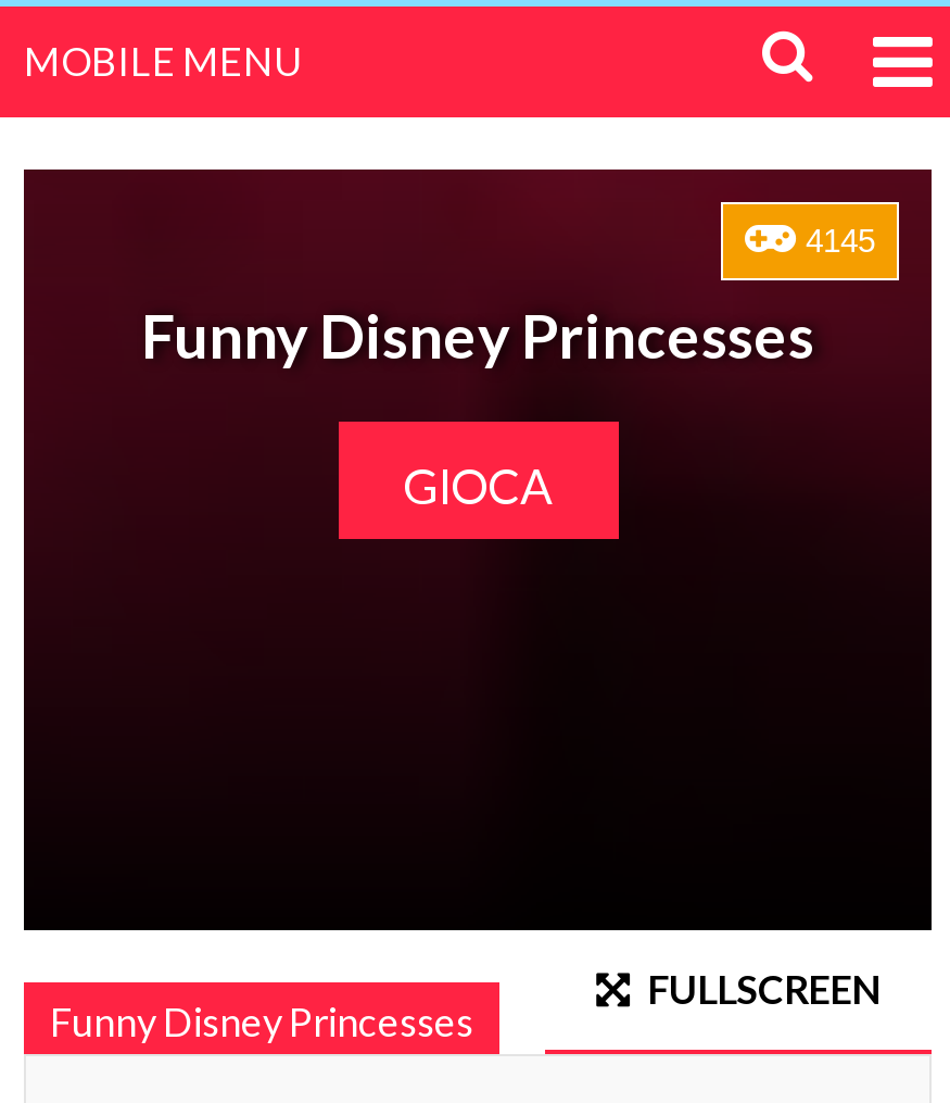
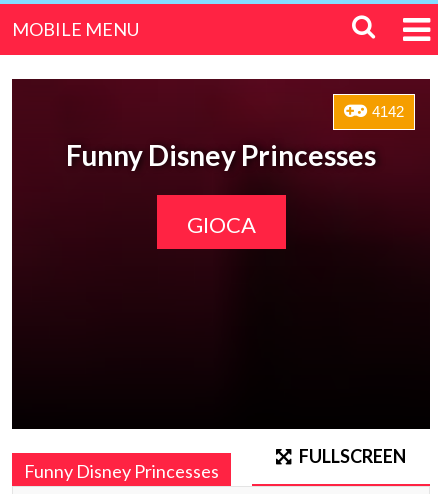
[806,222,875,259] 4145 -> [372,103,404,120] 4142

